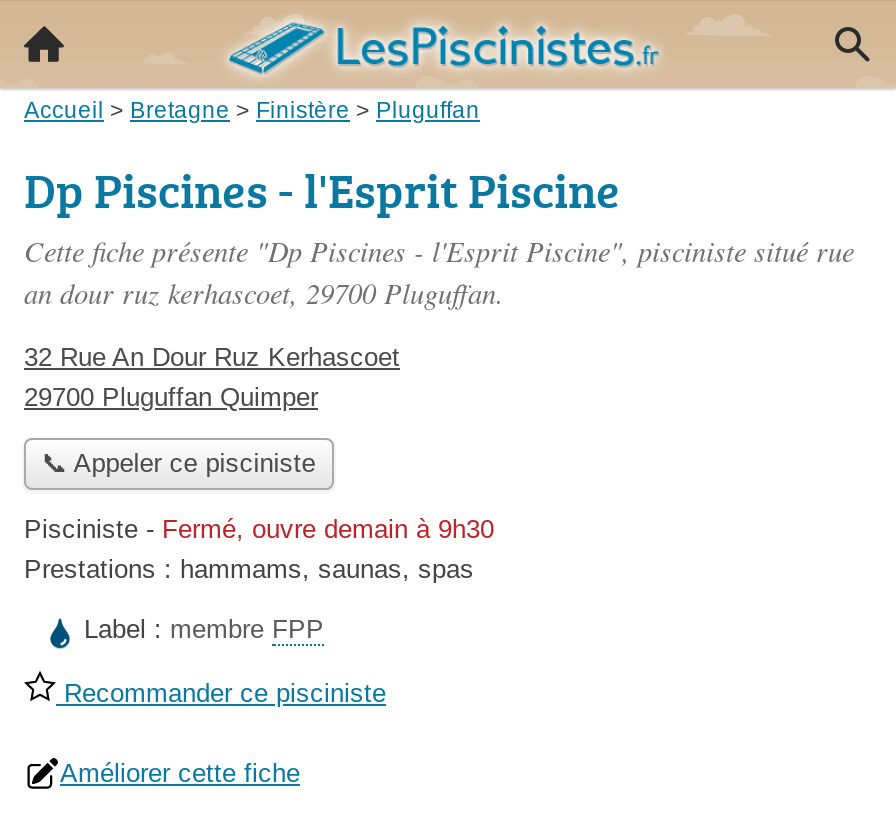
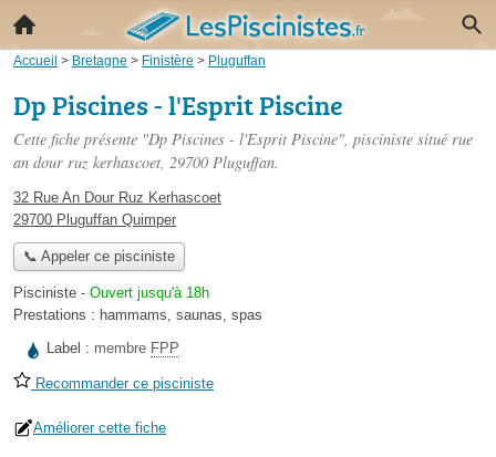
[24,515,494,545] Pisciniste - Fermé, ouvre demain à 9h30 -> [13,285,209,301] Pisciniste - Ouvert jusqu'à 18h

